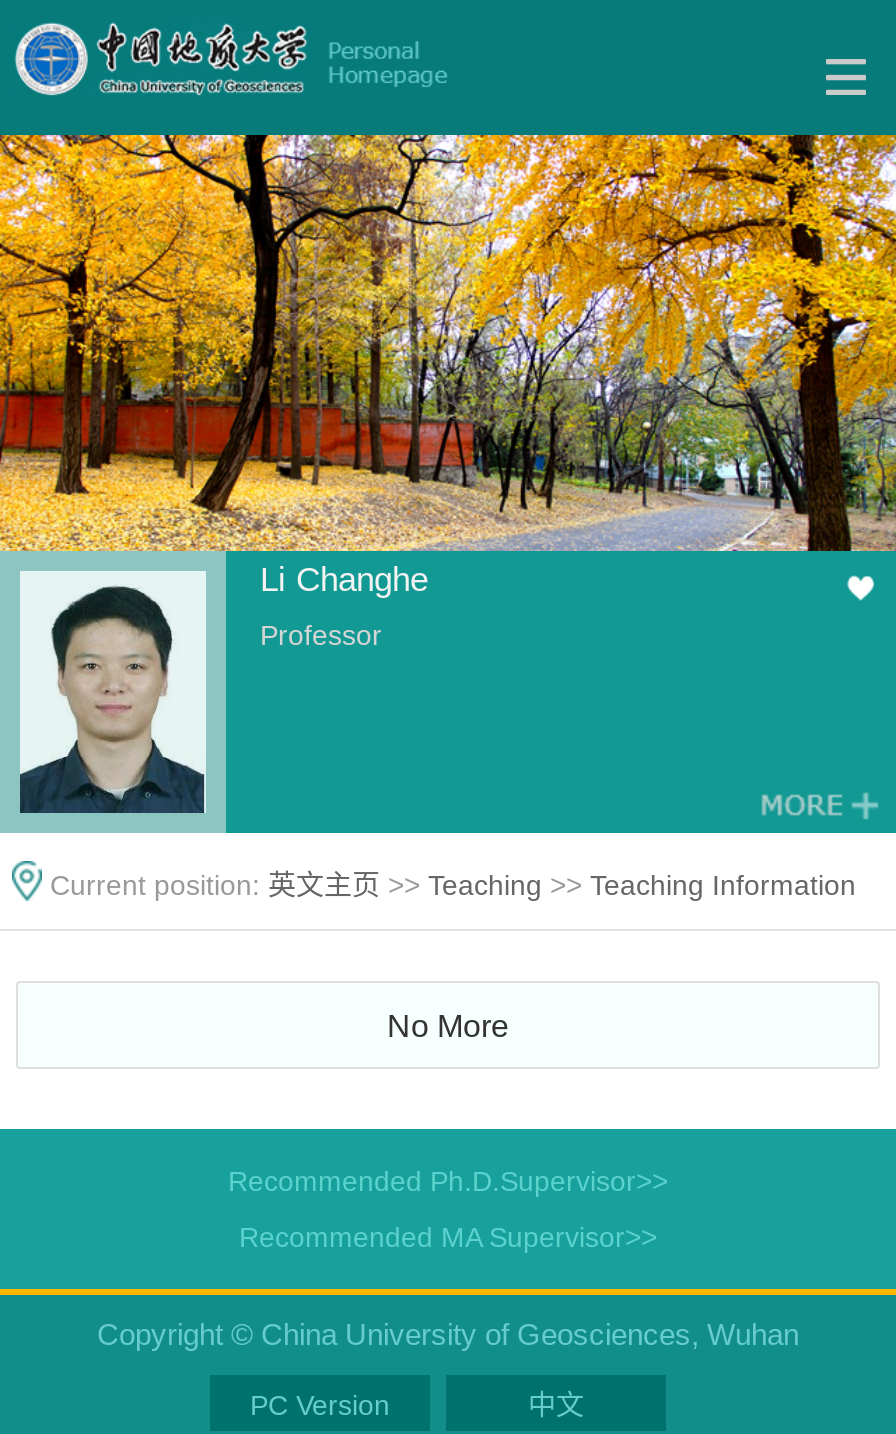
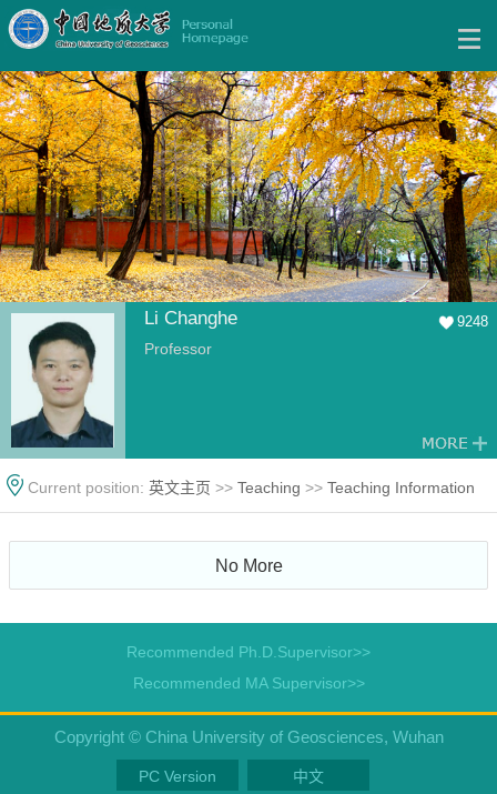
none -> [457,313,488,330] 9248

